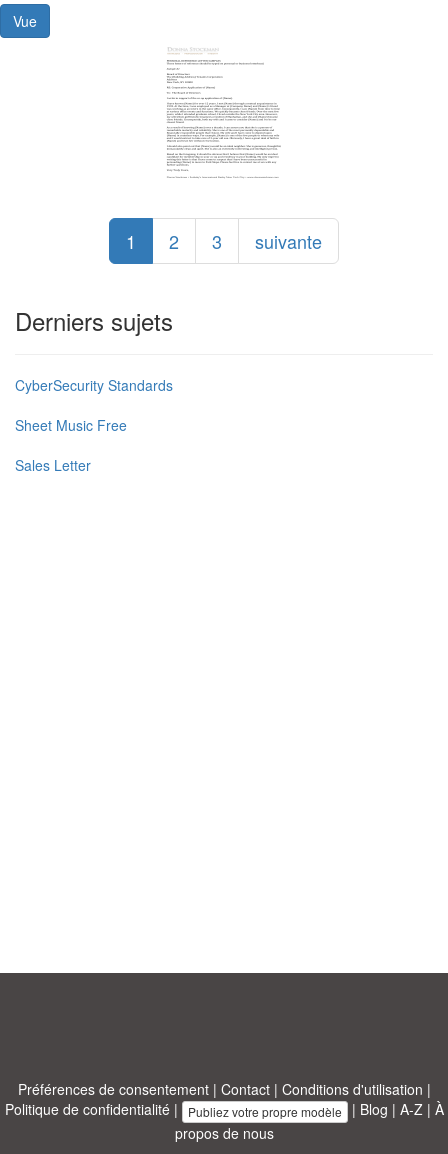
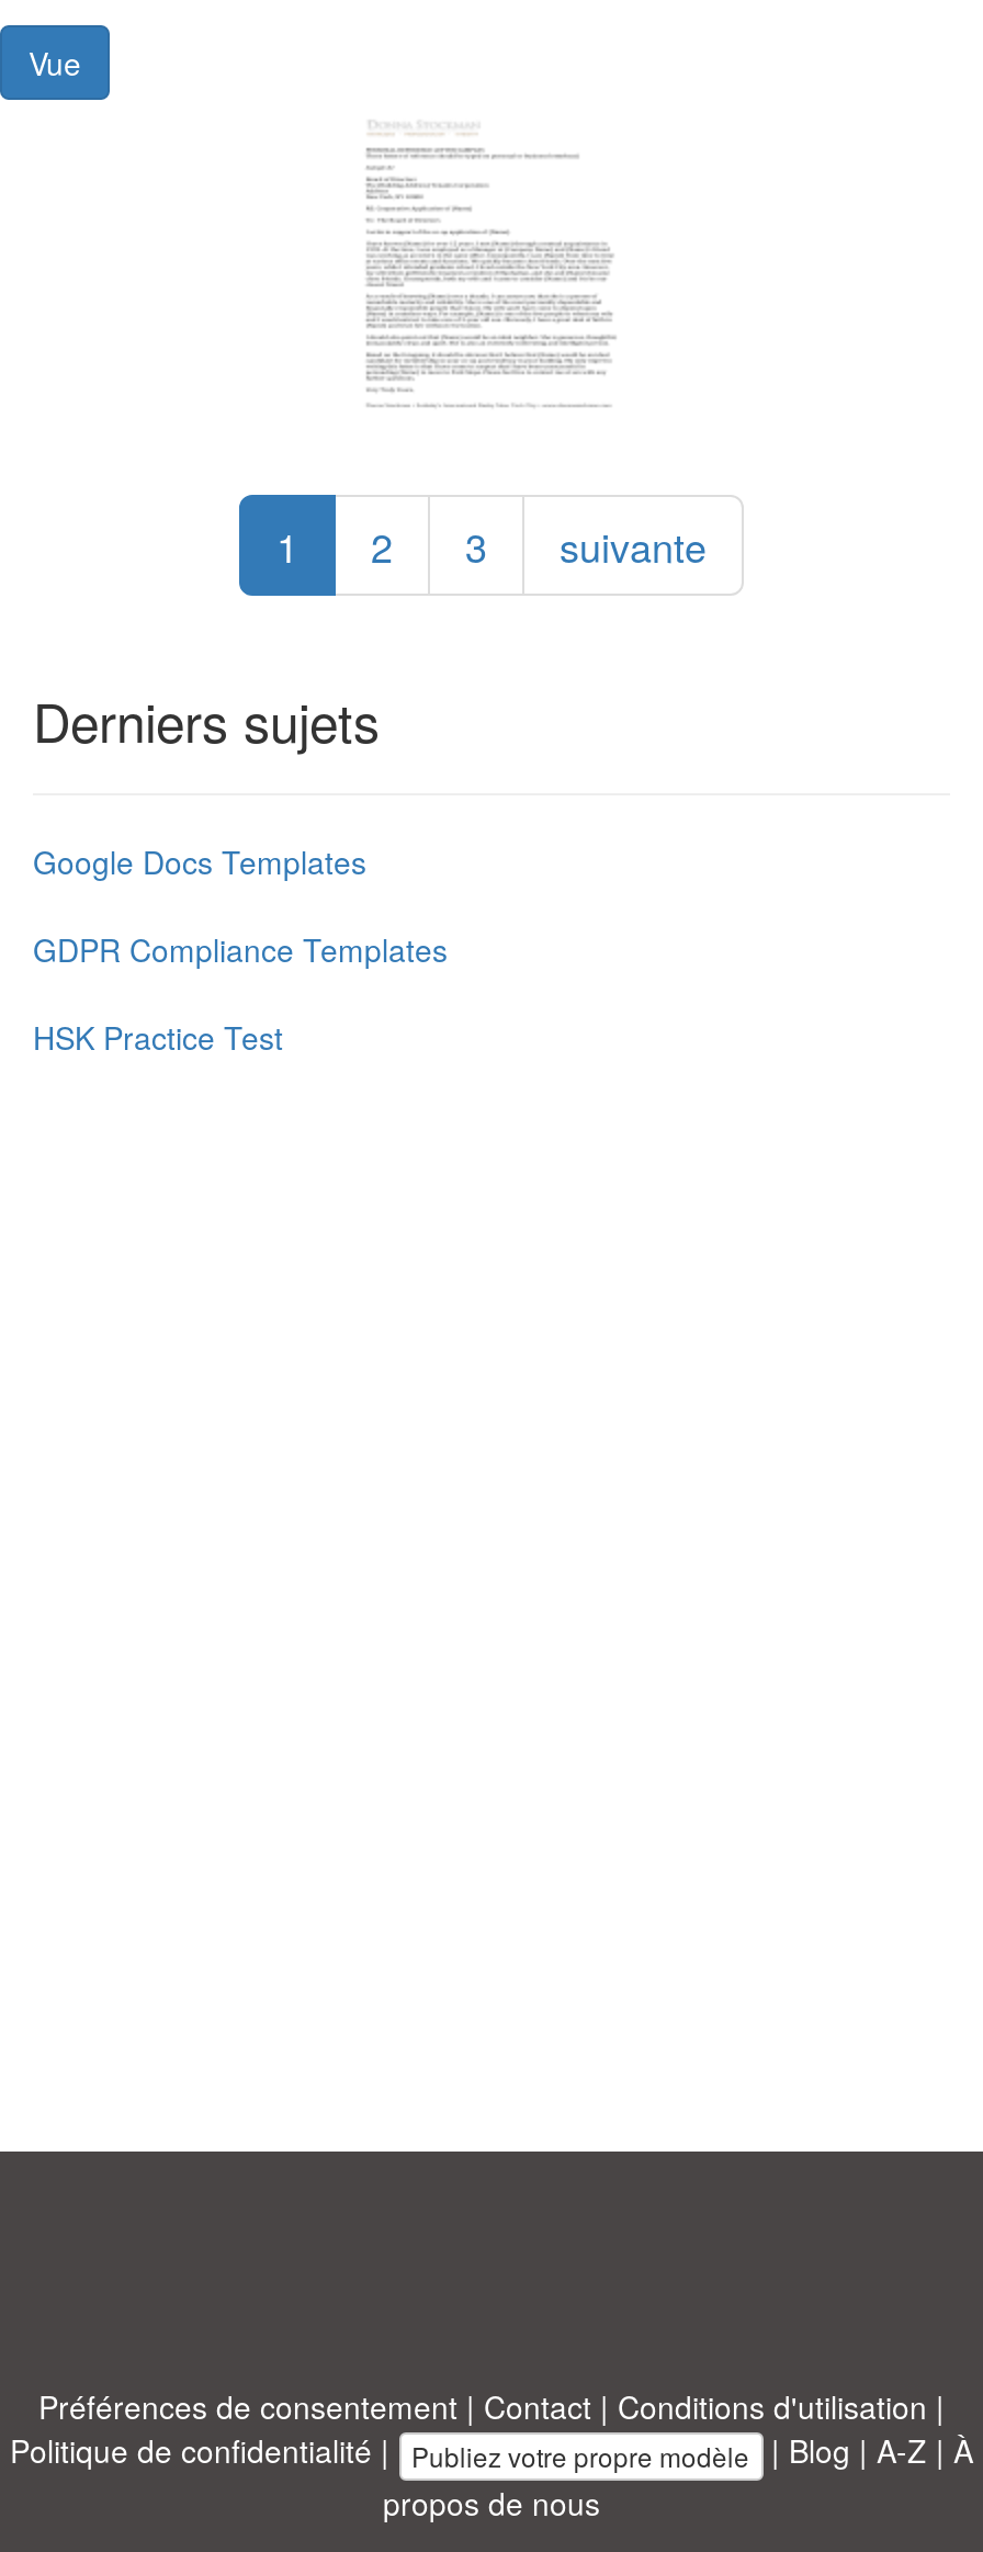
[15,375,173,395] CyberSecurity Standards -> [33,839,366,883] Google Docs Templates
[15,415,127,435] Sheet Music Free -> [33,927,448,971] GDPR Compliance Templates
[15,455,91,475] Sales Letter -> [33,1015,283,1059] HSK Practice Test

